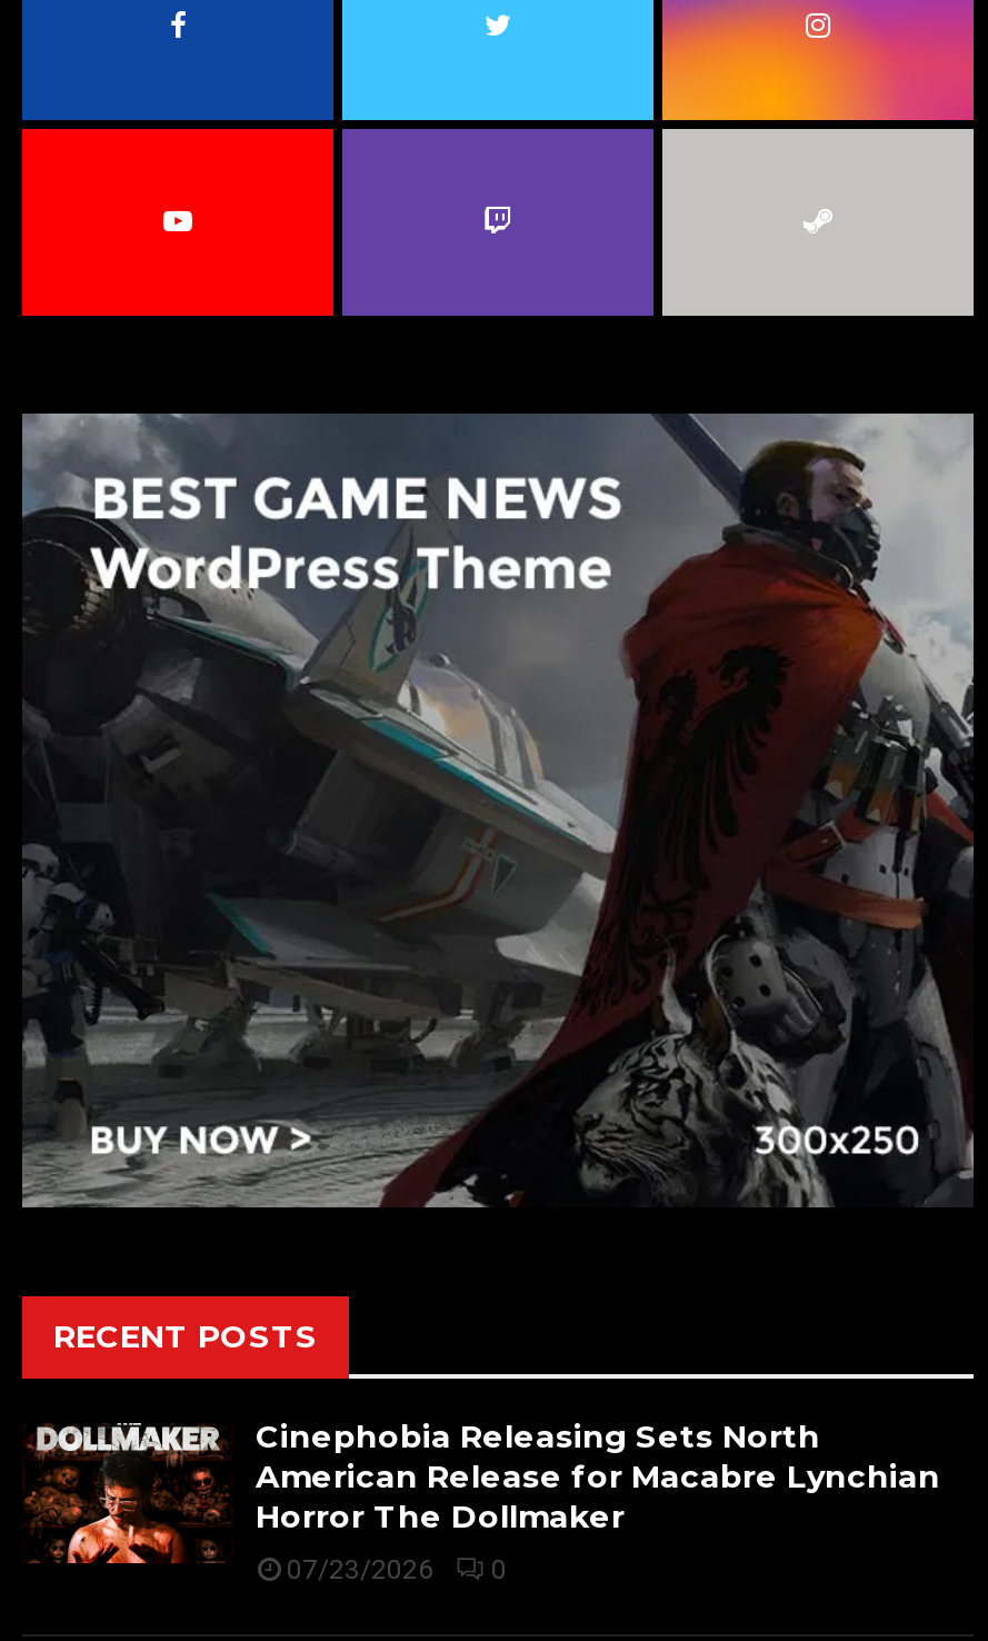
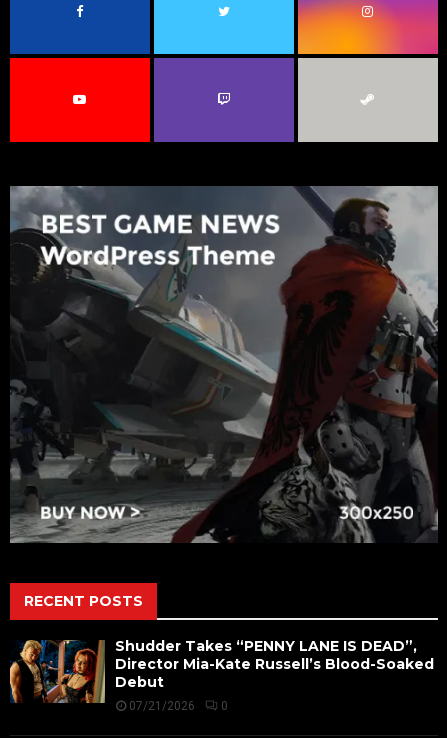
[22,1416,940,1585] [image] | Cinephobia Releasing Sets North | American Release for Macabre Lynchian | Horror The Dollmaker | 07/23/2026 -> [9,637,434,713] [image] | Shudder Takes “PENNY LANE IS DEAD”, | Director Mia-Kate Russell’s Blood-Soaked | Debut | 07/21/2026

